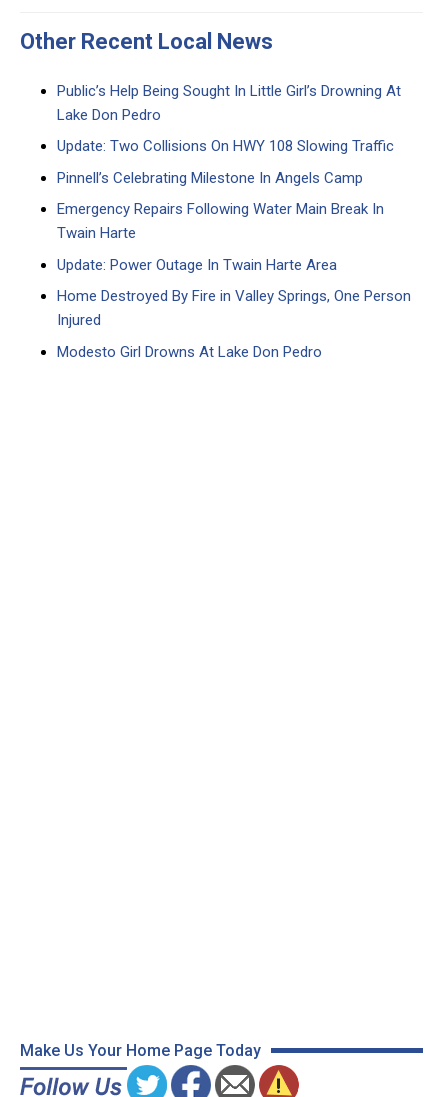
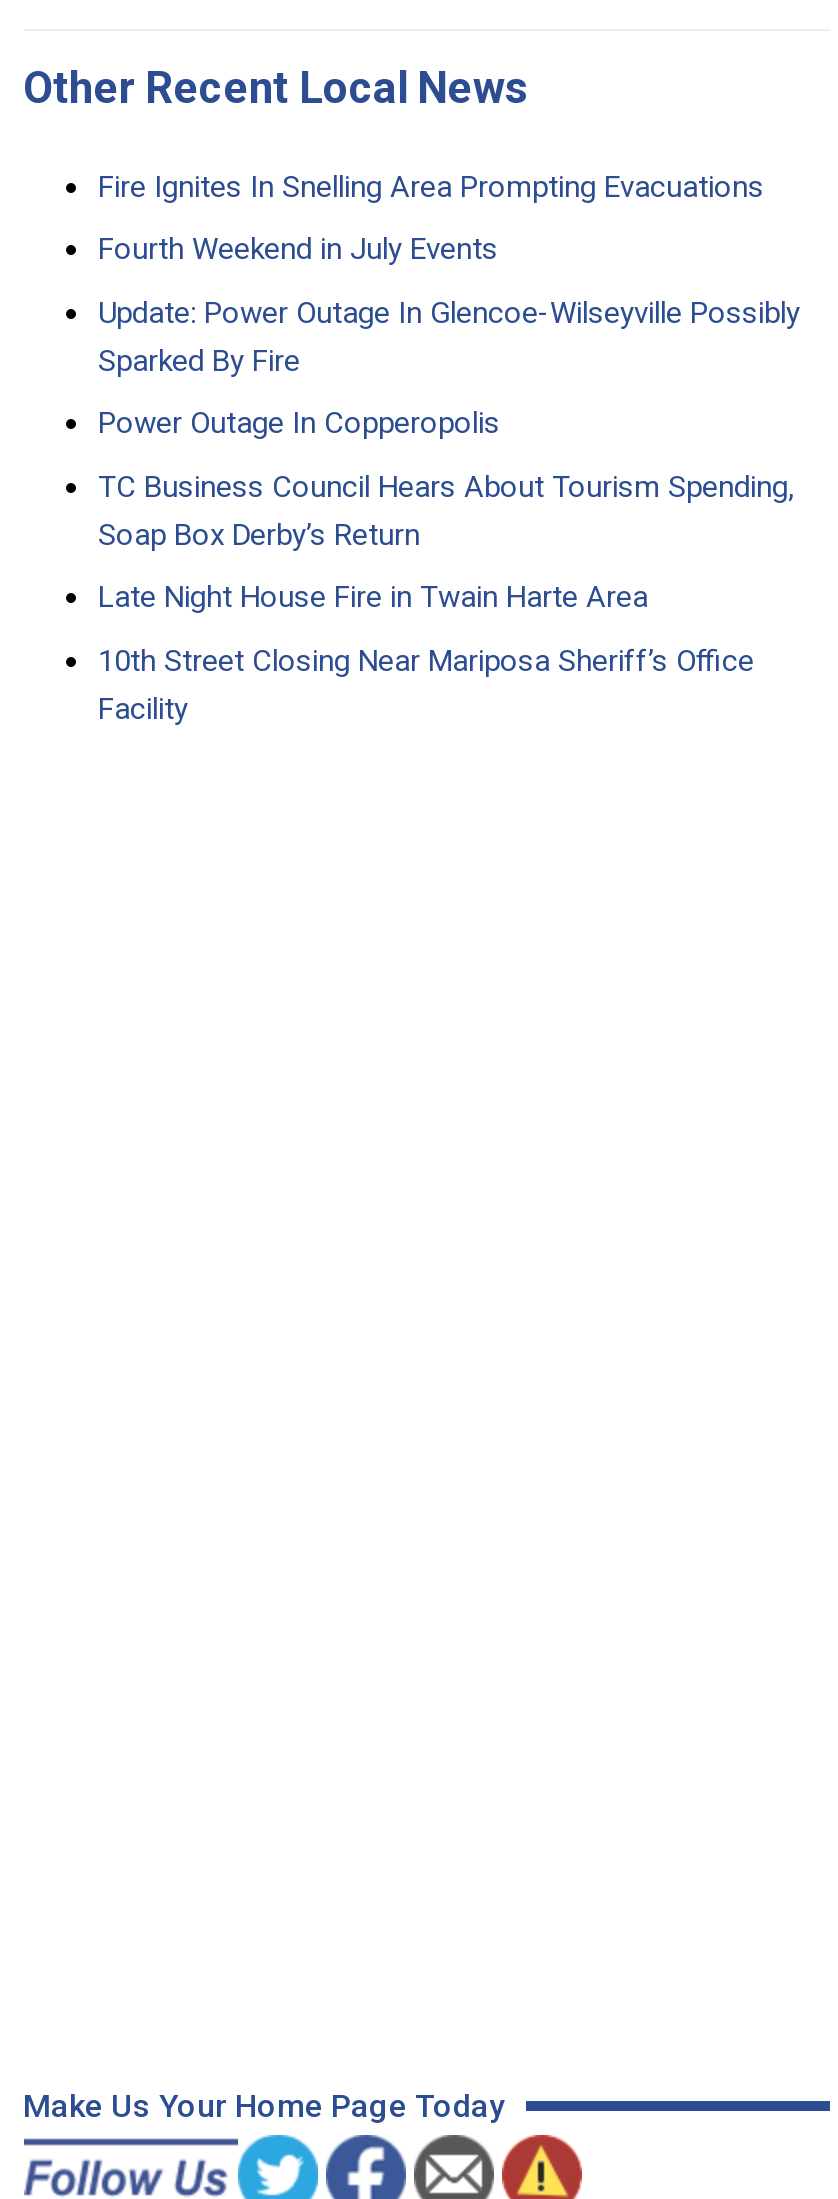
[57,82,401,124] Public’s Help Being Sought In Little Girl’s Drowning At | Lake Don Pedro -> [98,168,764,204] Fire Ignites In Snelling Area Prompting Evacuations
[57,137,394,155] Update: Two Collisions On HWY 108 Slowing Traffic -> [98,231,498,267] Fourth Weekend in July Events
[57,169,363,187] Pinnell’s Celebrating Milestone In Angels Camp -> [98,294,800,378] Update: Power Outage In Glencoe-Wilseyville Possibly | Sparked By Fire
[57,200,384,242] Emergency Repairs Following Water Main Break In | Twain Harte -> [98,405,500,441] Power Outage In Copperopolis
[57,256,337,274] Update: Power Outage In Twain Harte Area -> [98,468,794,552] TC Business Council Hears About Tourism Spending, | Soap Box Derby’s Return
[57,287,411,329] Home Destroyed By Fire in Valley Springs, One Person | Injured -> [98,579,648,615] Late Night House Fire in Twain Harte Area
[57,343,322,361] Modesto Girl Drowns At Lake Don Pedro -> [98,642,754,726] 10th Street Closing Near Mariposa Sheriff’s Office | Facility

